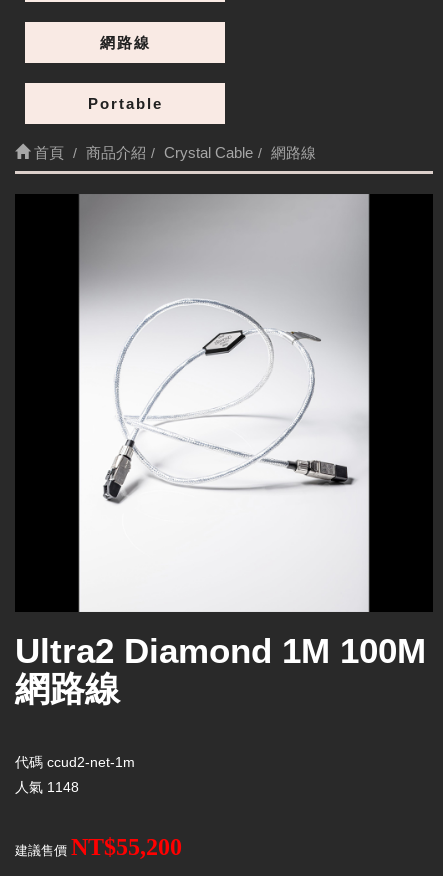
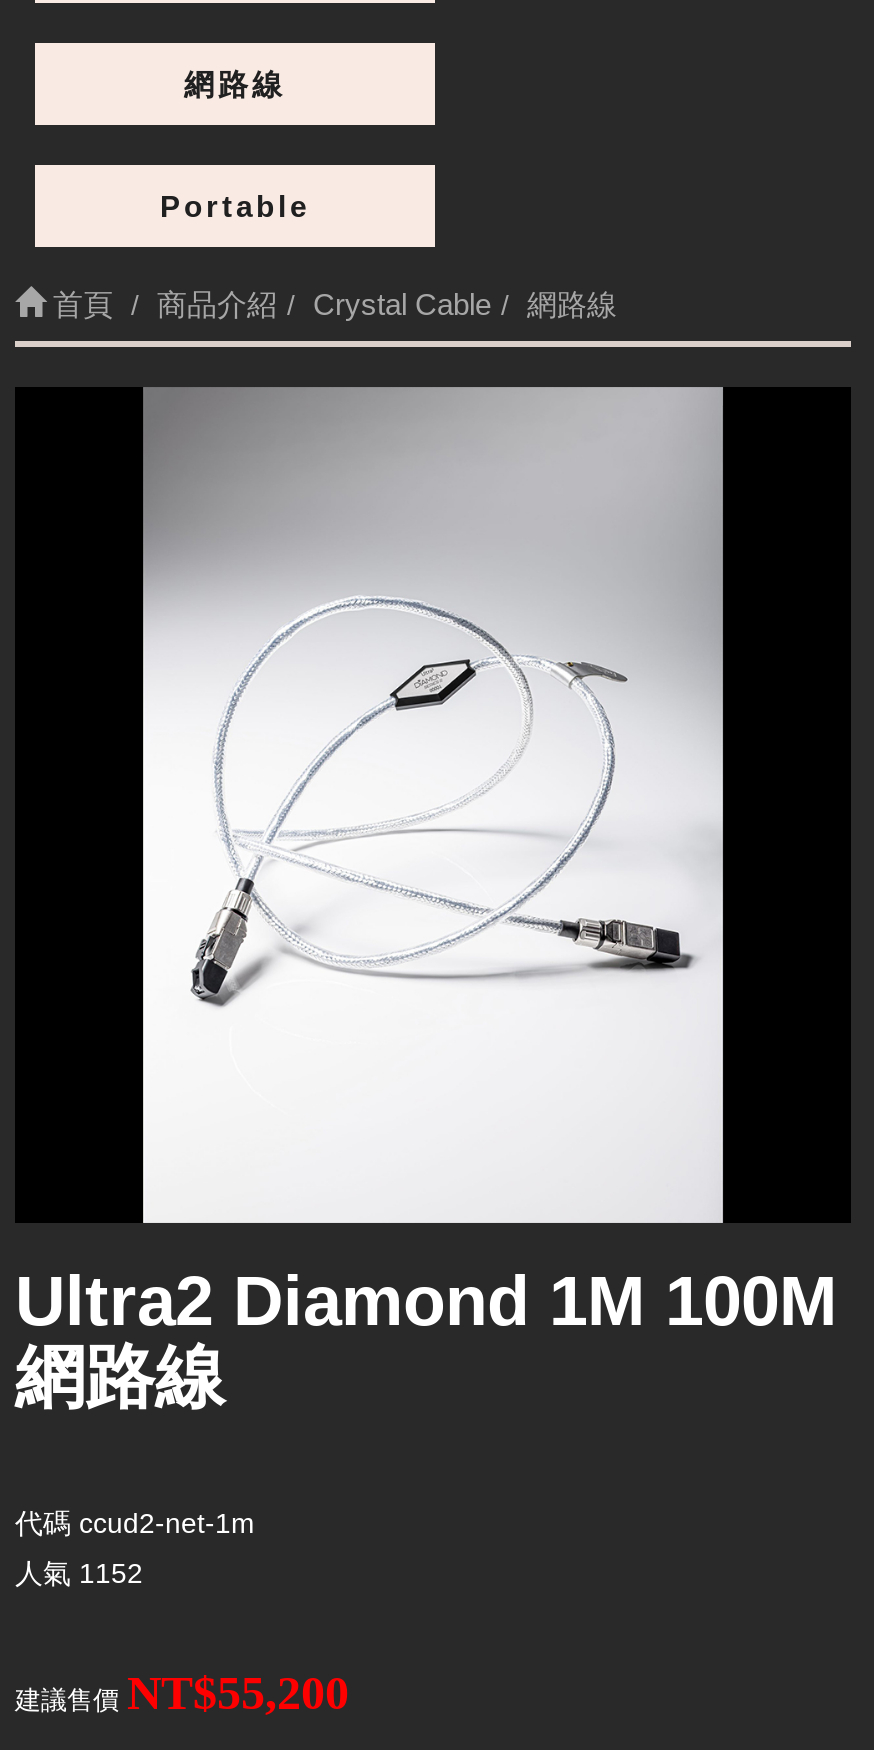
[15,779,79,795] 人氣1148 -> [15,1558,143,1590] 人氣1152

